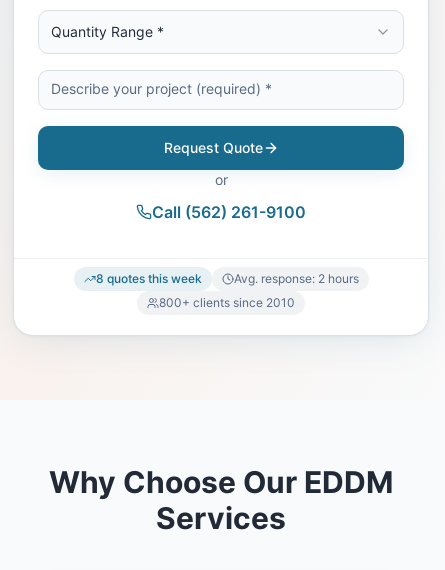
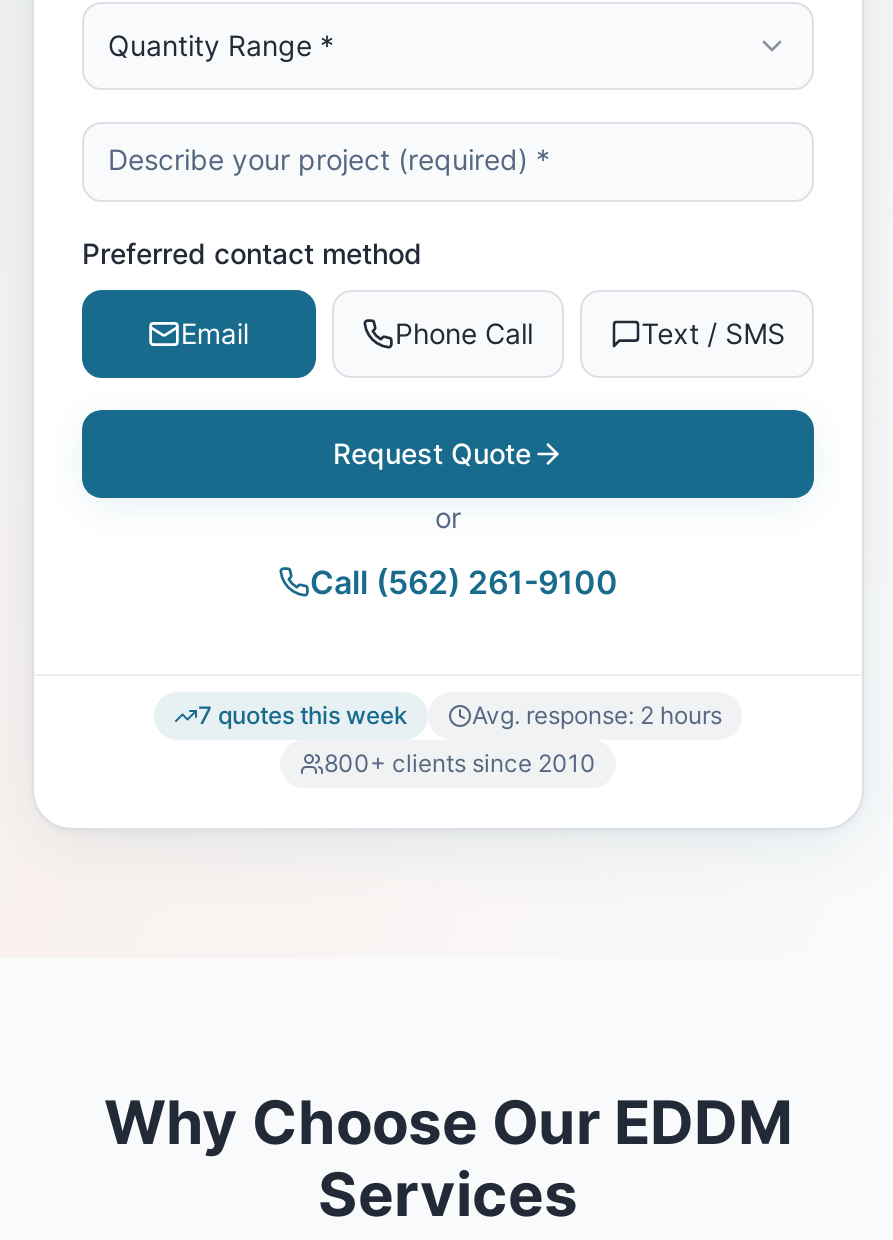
none -> [82,236,785,350] Preferred contact method | Email | Phone Call | Text / SMS
[95,271,201,286] 8 quotes this week -> [198,700,408,730] 7 quotes this week

